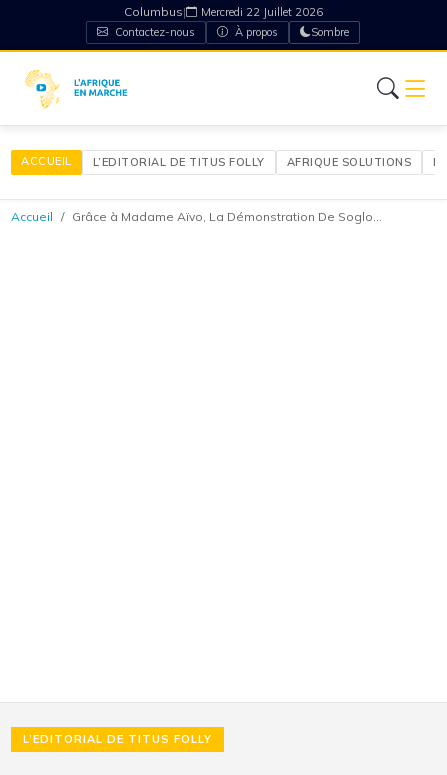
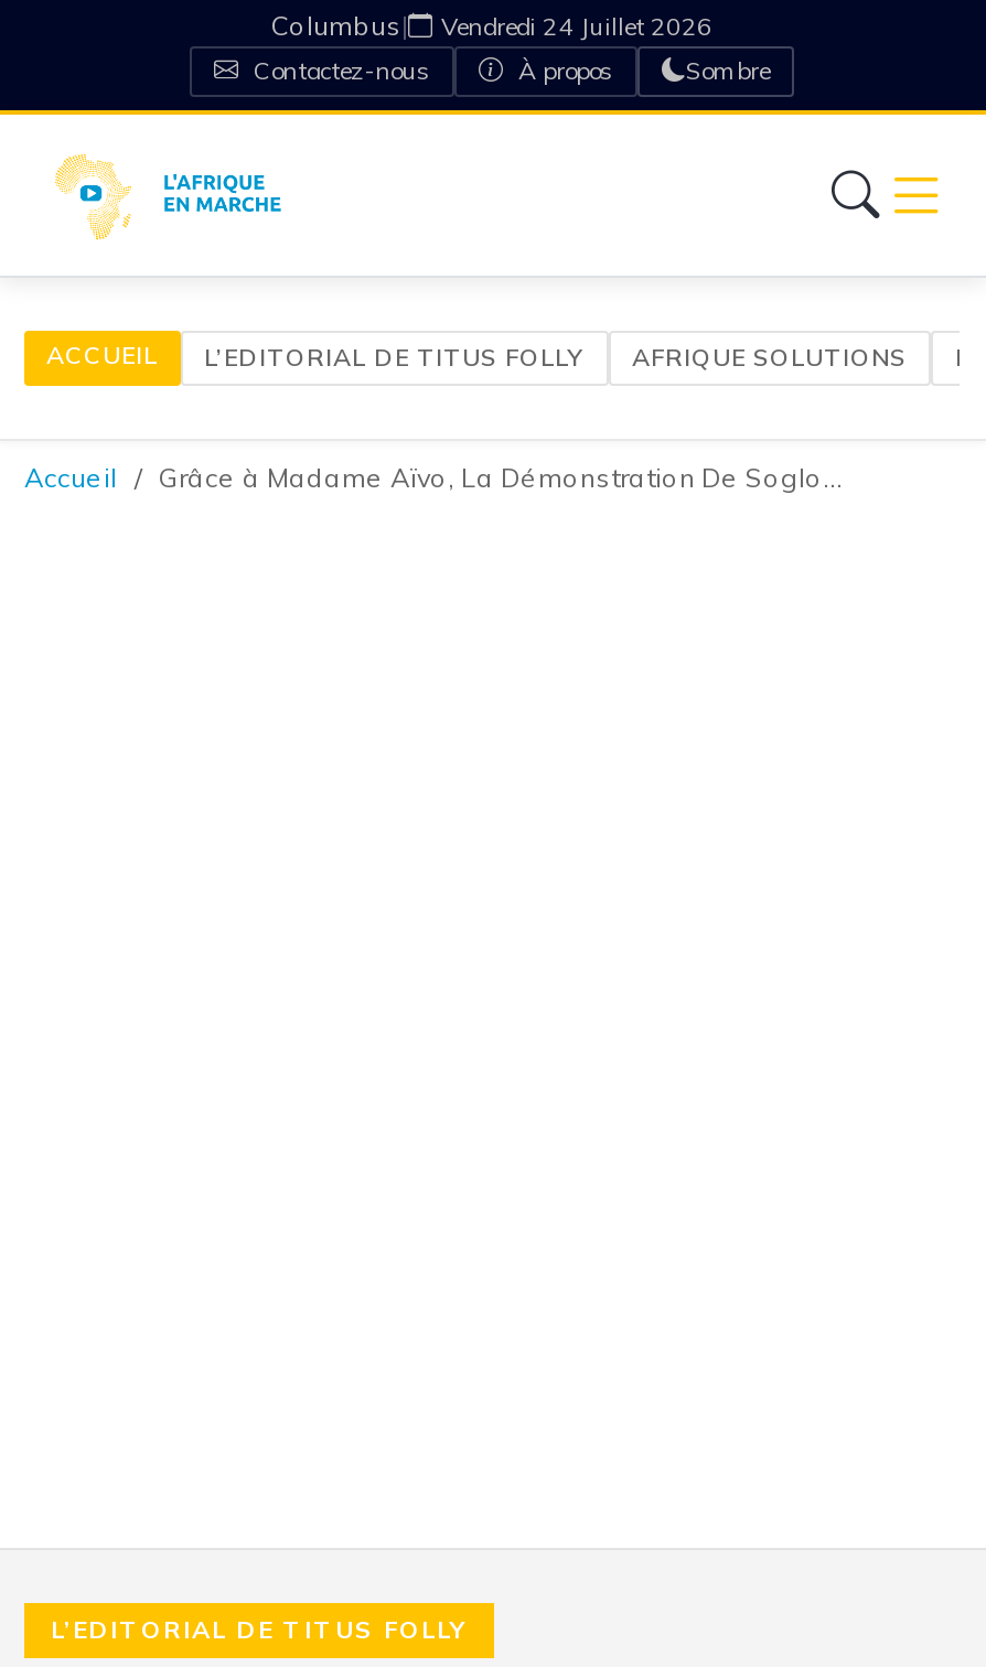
[200,4,322,18] Mercredi 22 Juillet 2026 -> [441,10,712,41] Vendredi 24 Juillet 2026

